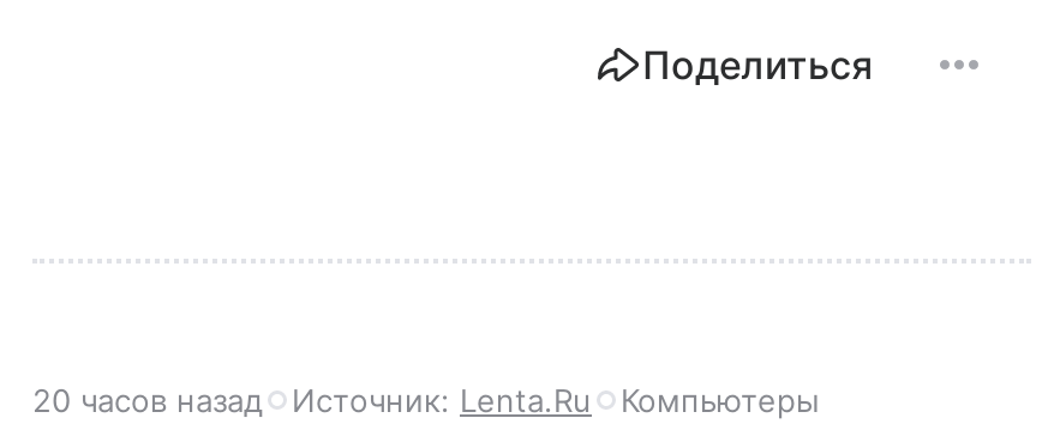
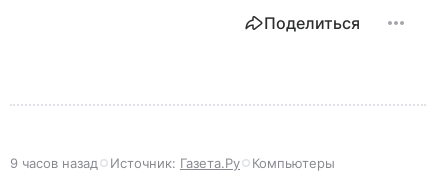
[32,381,263,419] 20 часов назад -> [10,155,98,171] 9 часов назад
[292,381,592,419] Источник: Lenta.Ru -> [110,155,240,171] Источник: Газета.Ру

